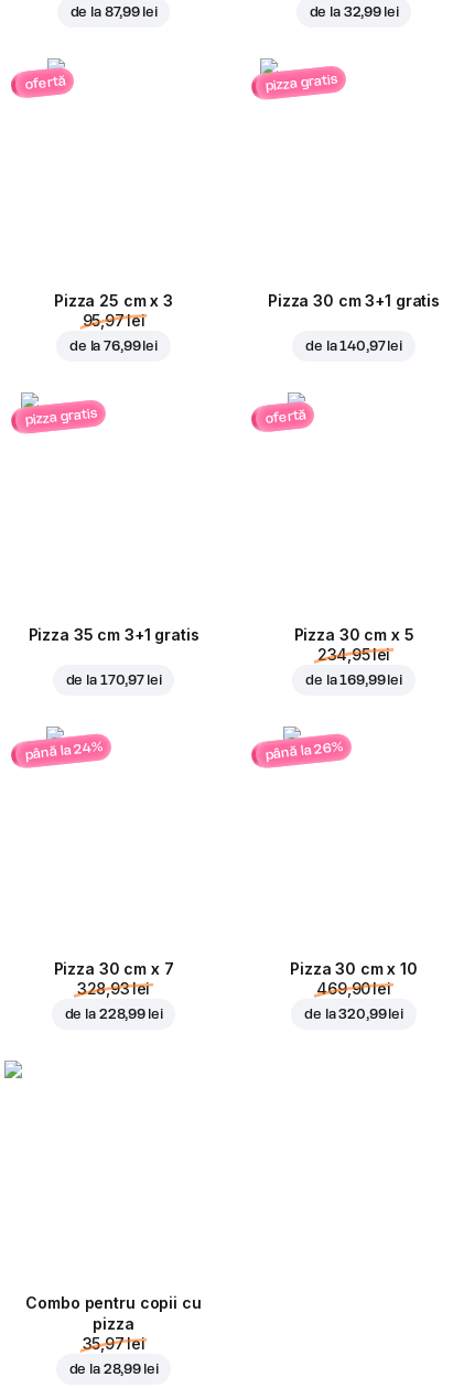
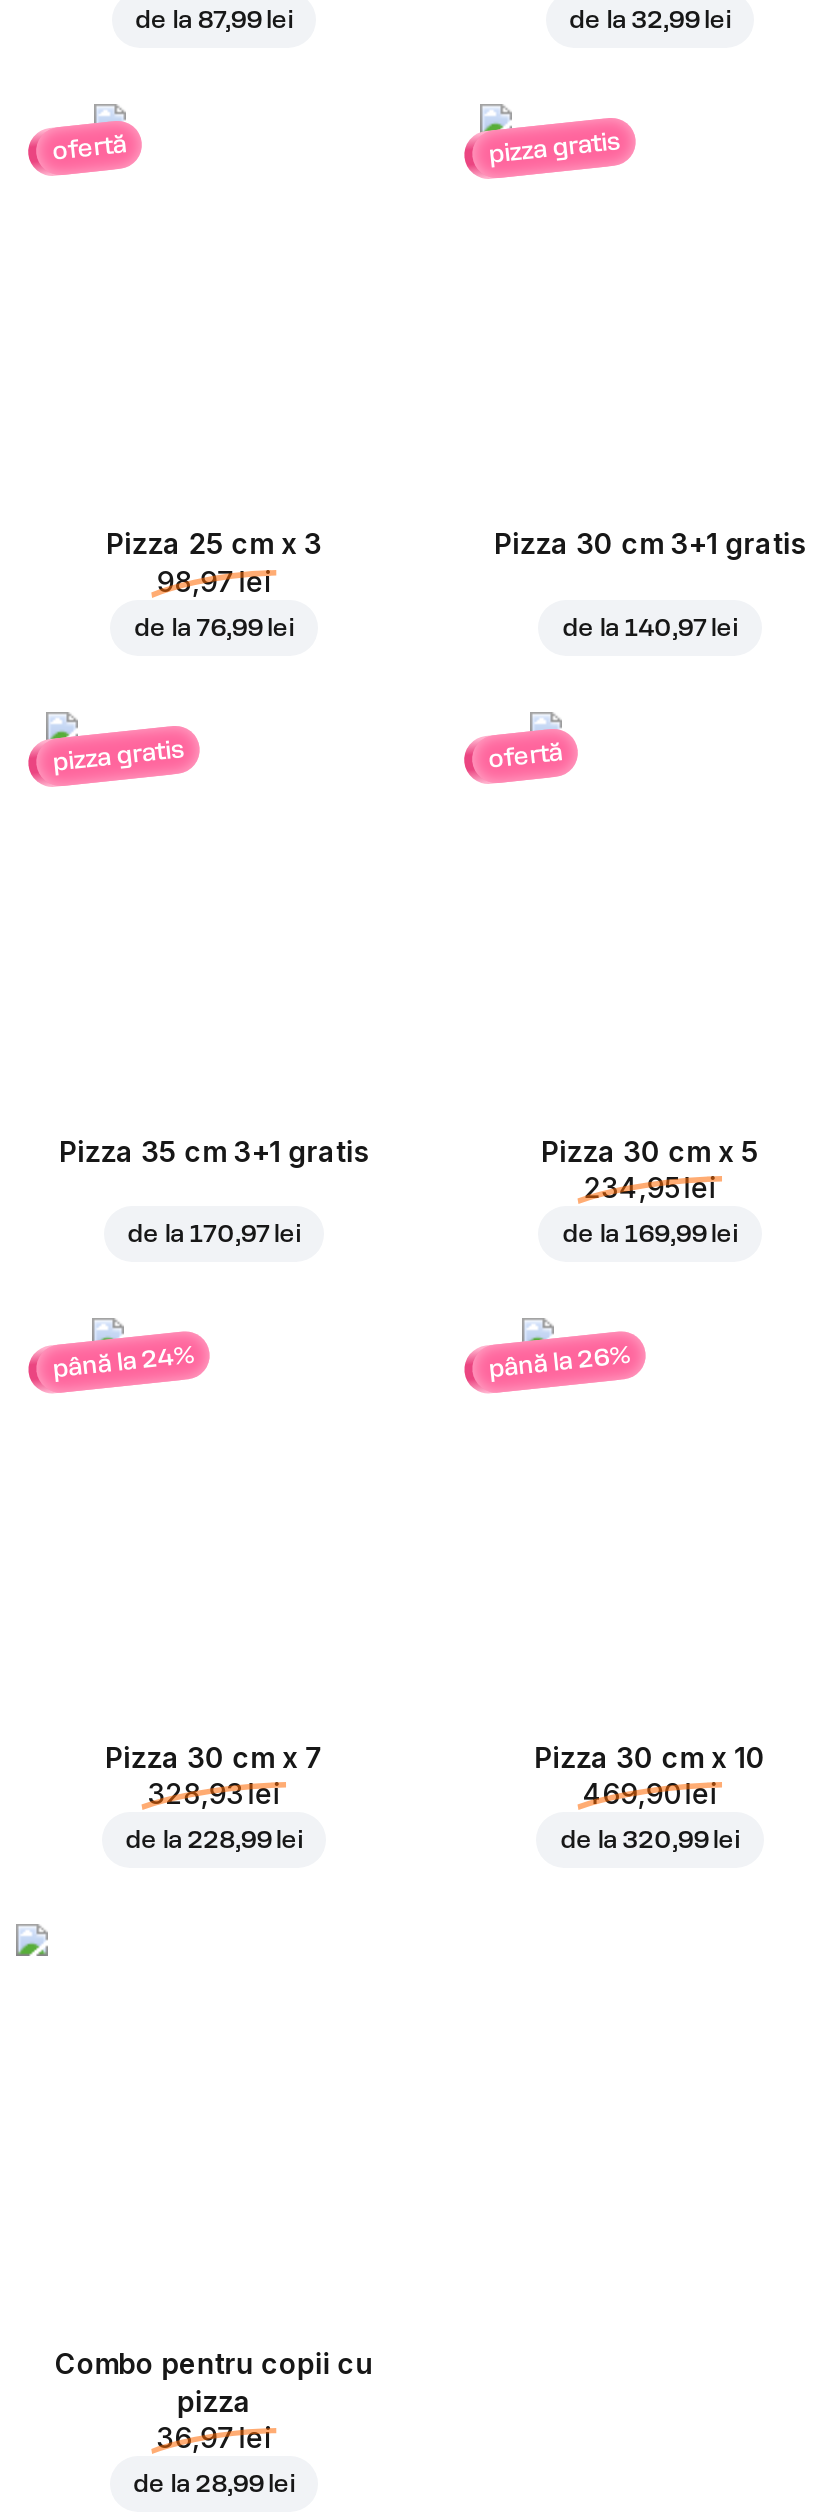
[82,311,145,329] 95,97 lei -> [156,564,272,598] 98,97 lei
[82,1335,145,1353] 35,97 lei -> [156,2421,272,2455] 36,97 lei

